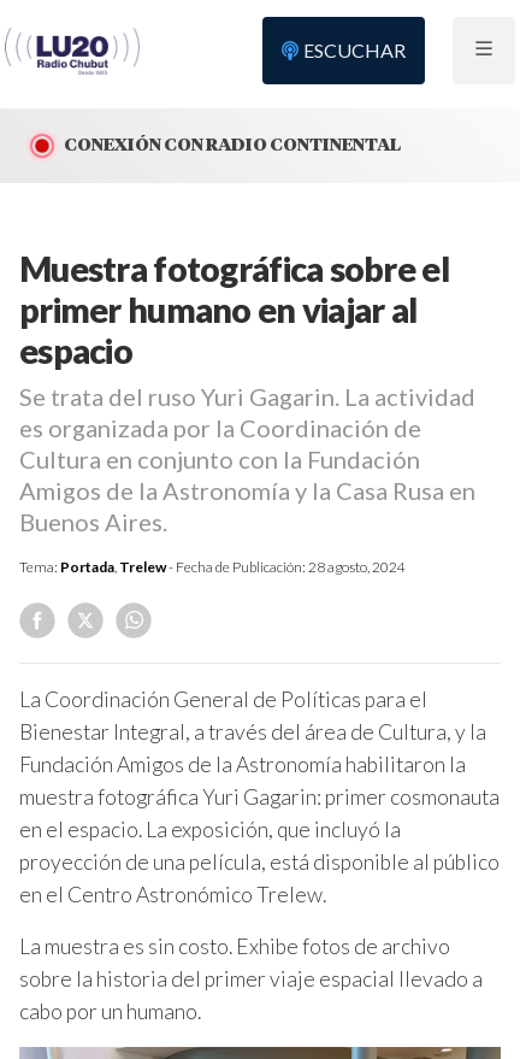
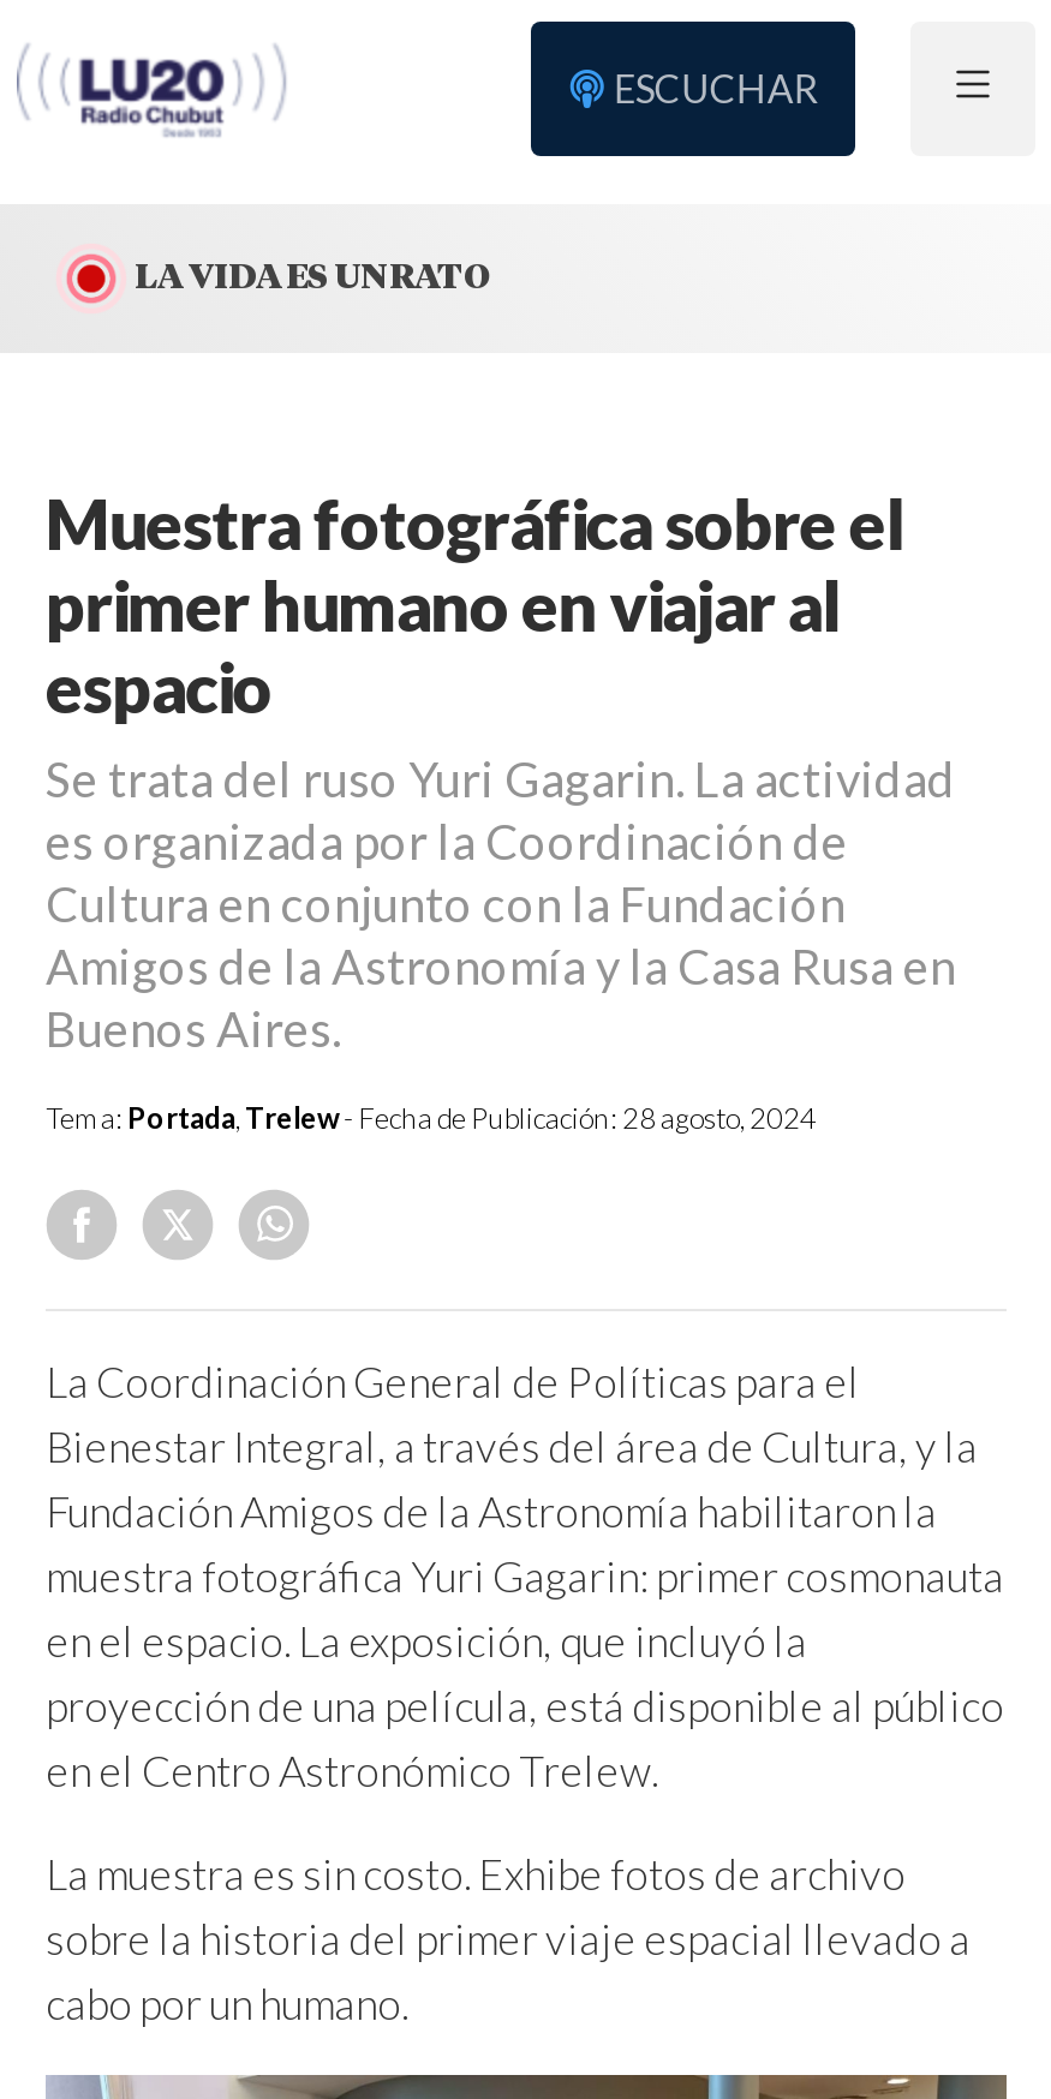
[64,134,401,154] CONEXIÓN CON RADIO CONTINENTAL -> [135,256,492,294] LA VIDA ES UN RATO

